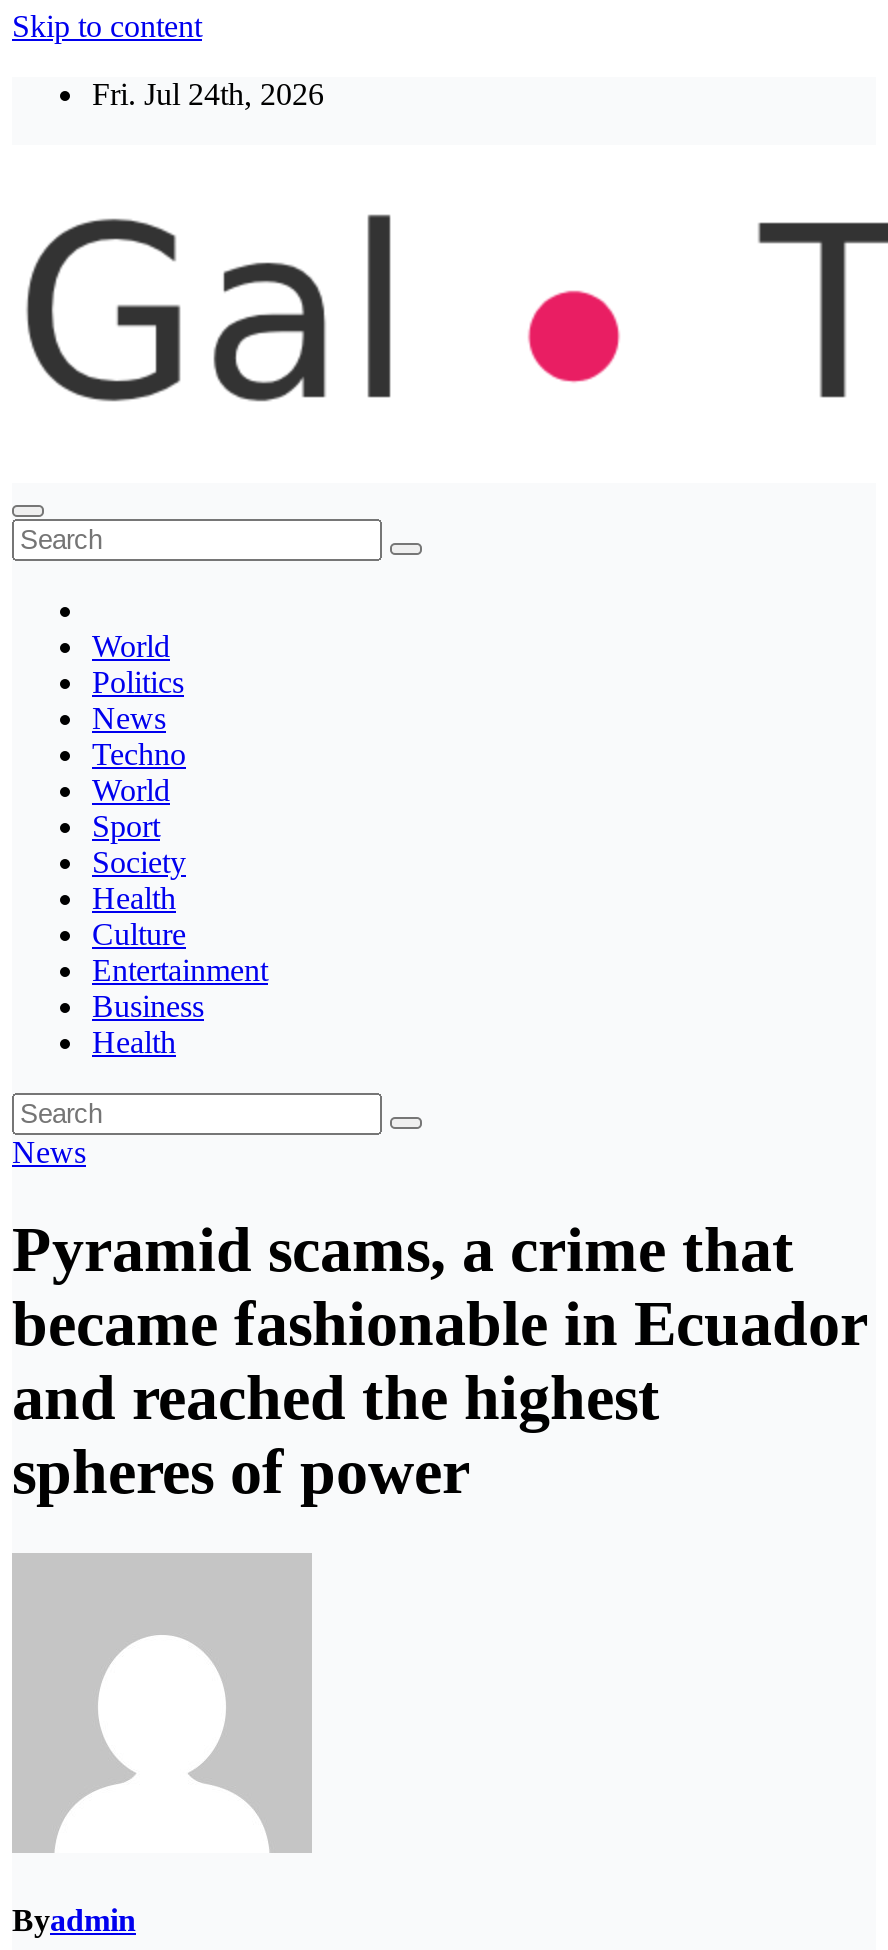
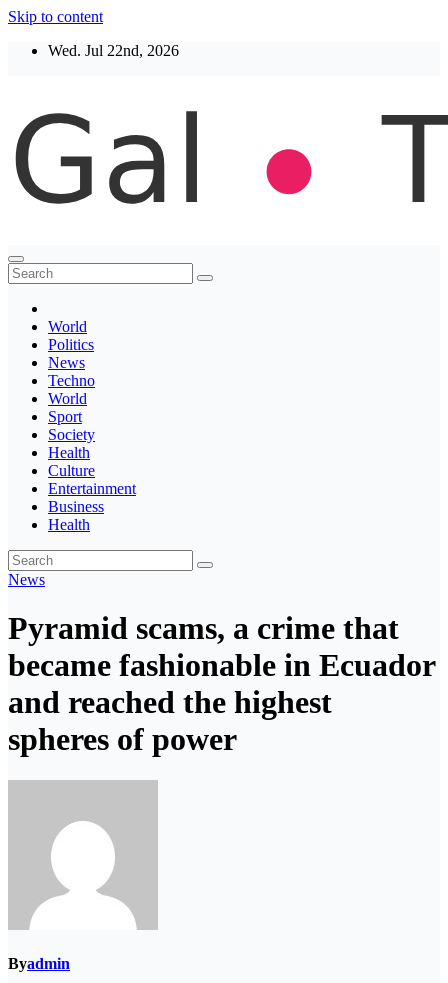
[92,77,324,111] Fri. Jul 24th, 2026 -> [48,42,179,59] Wed. Jul 22nd, 2026

